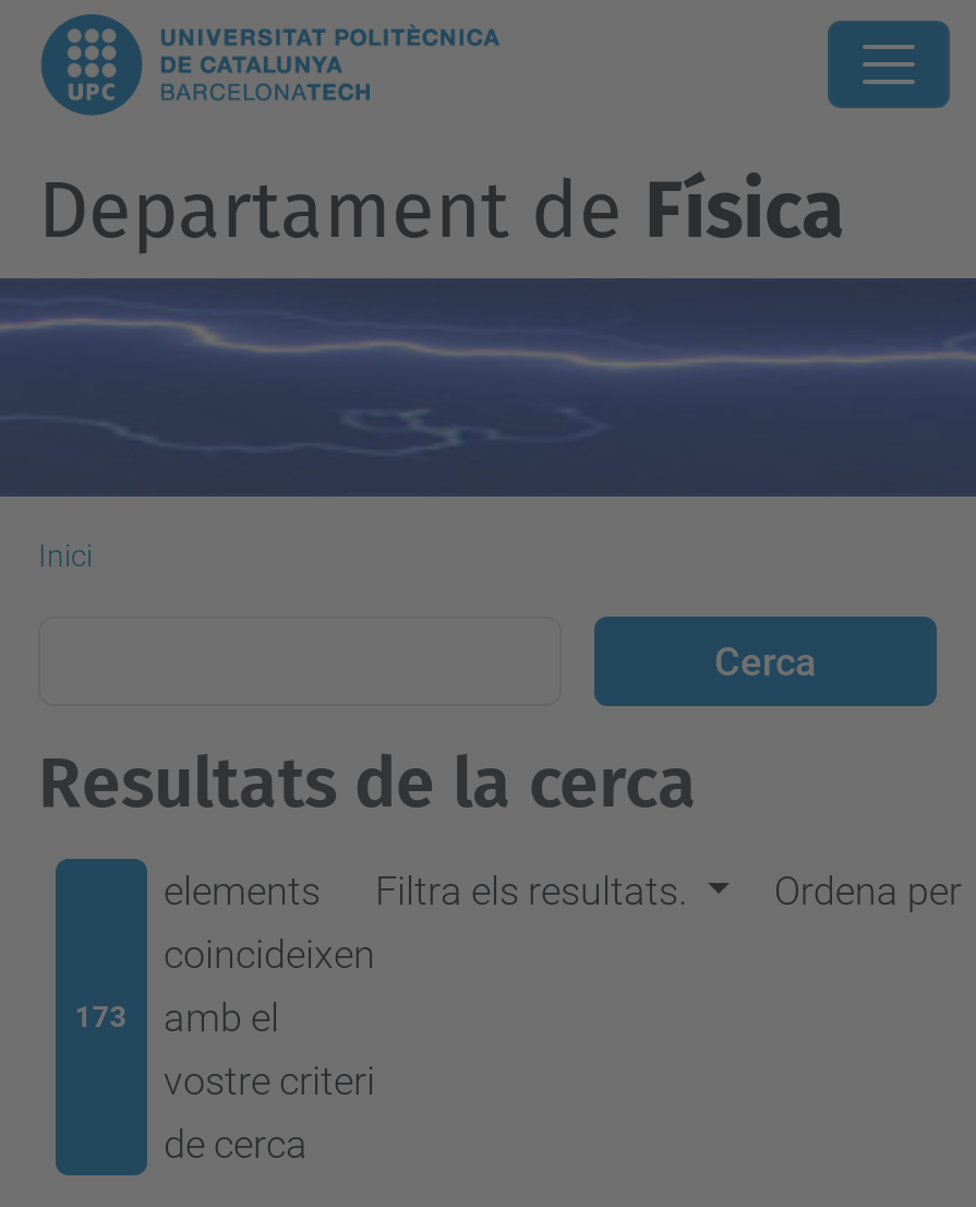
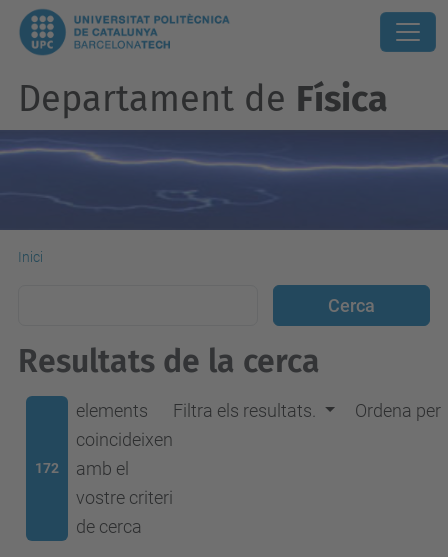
[75,994,279,1040] 173 amb el -> [35,458,128,479] 172 amb el

